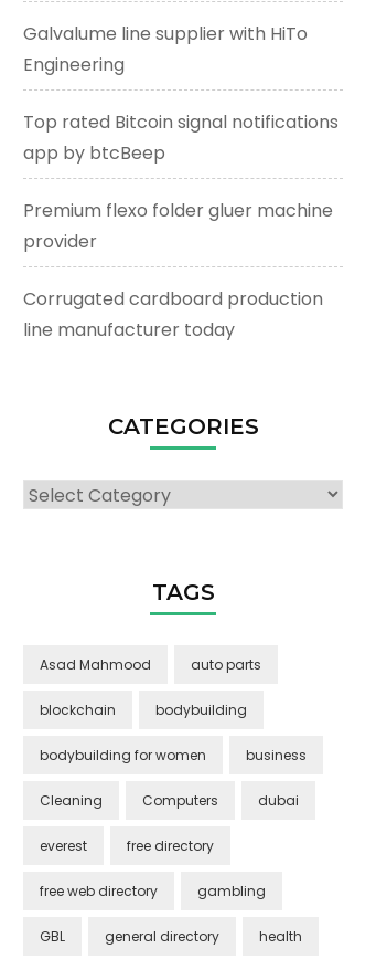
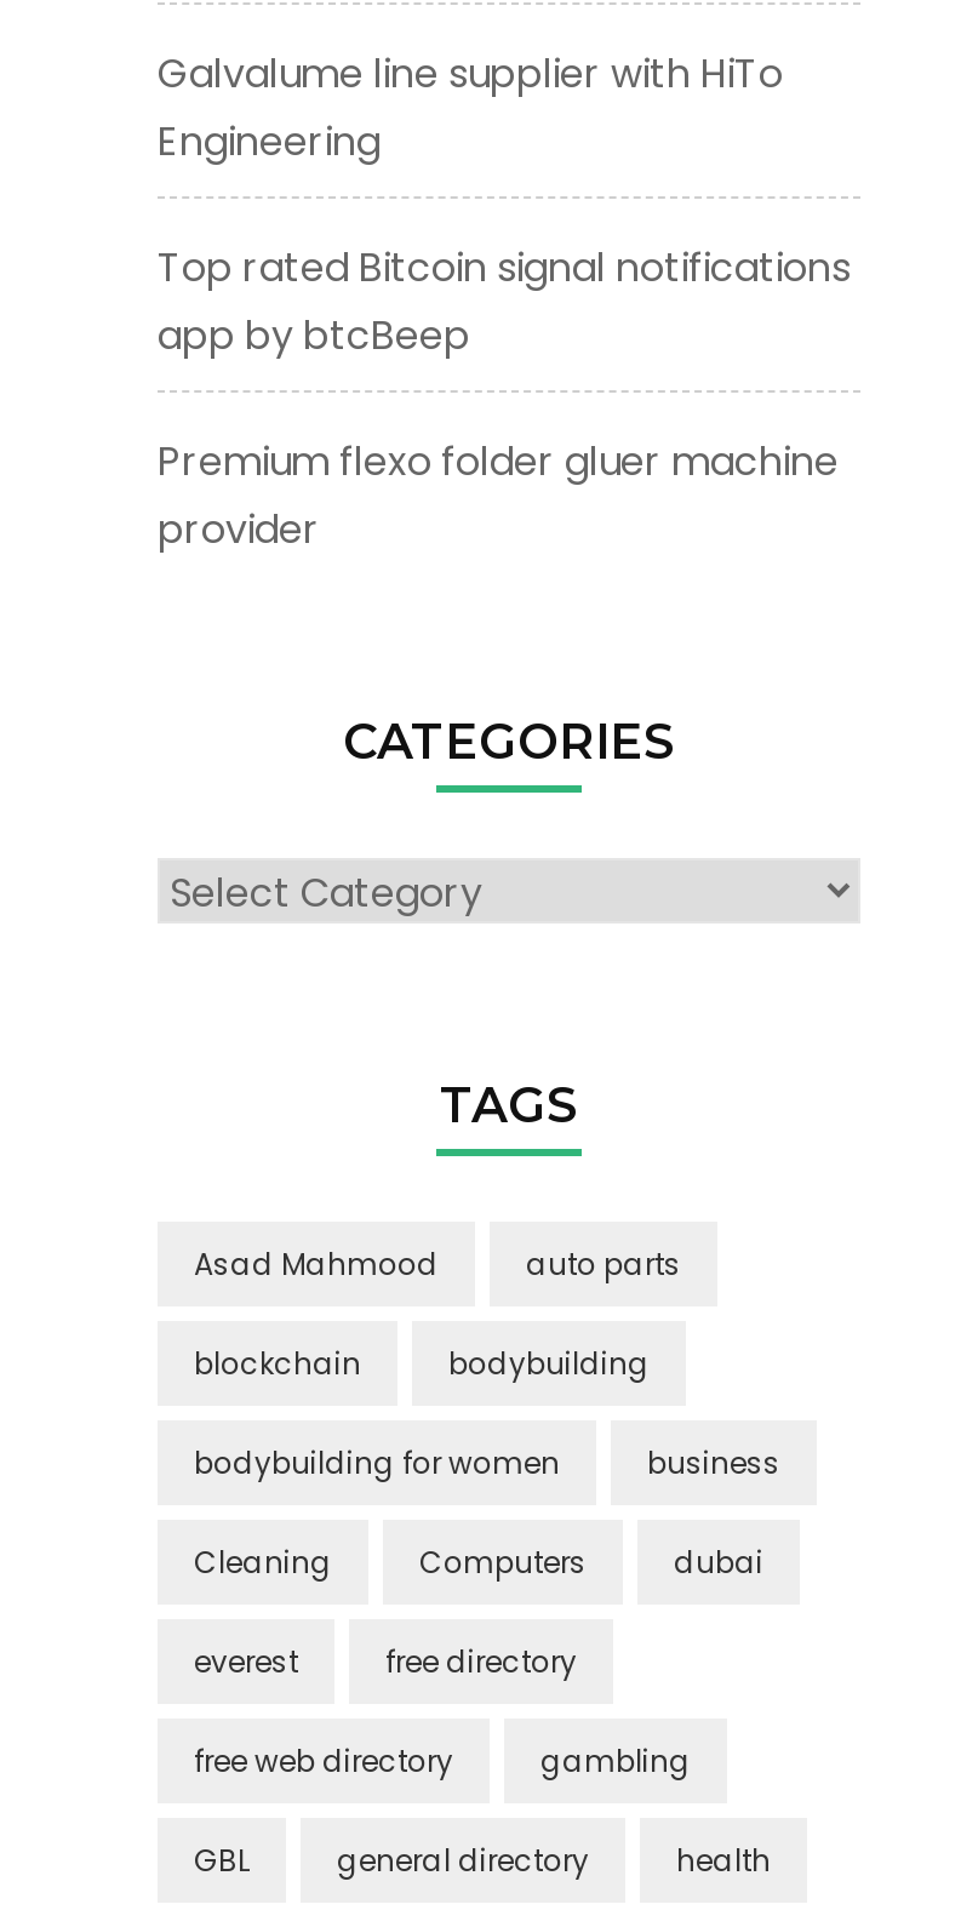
[23,286,323,342] Corrugated cardboard production | line manufacturer today -> none

